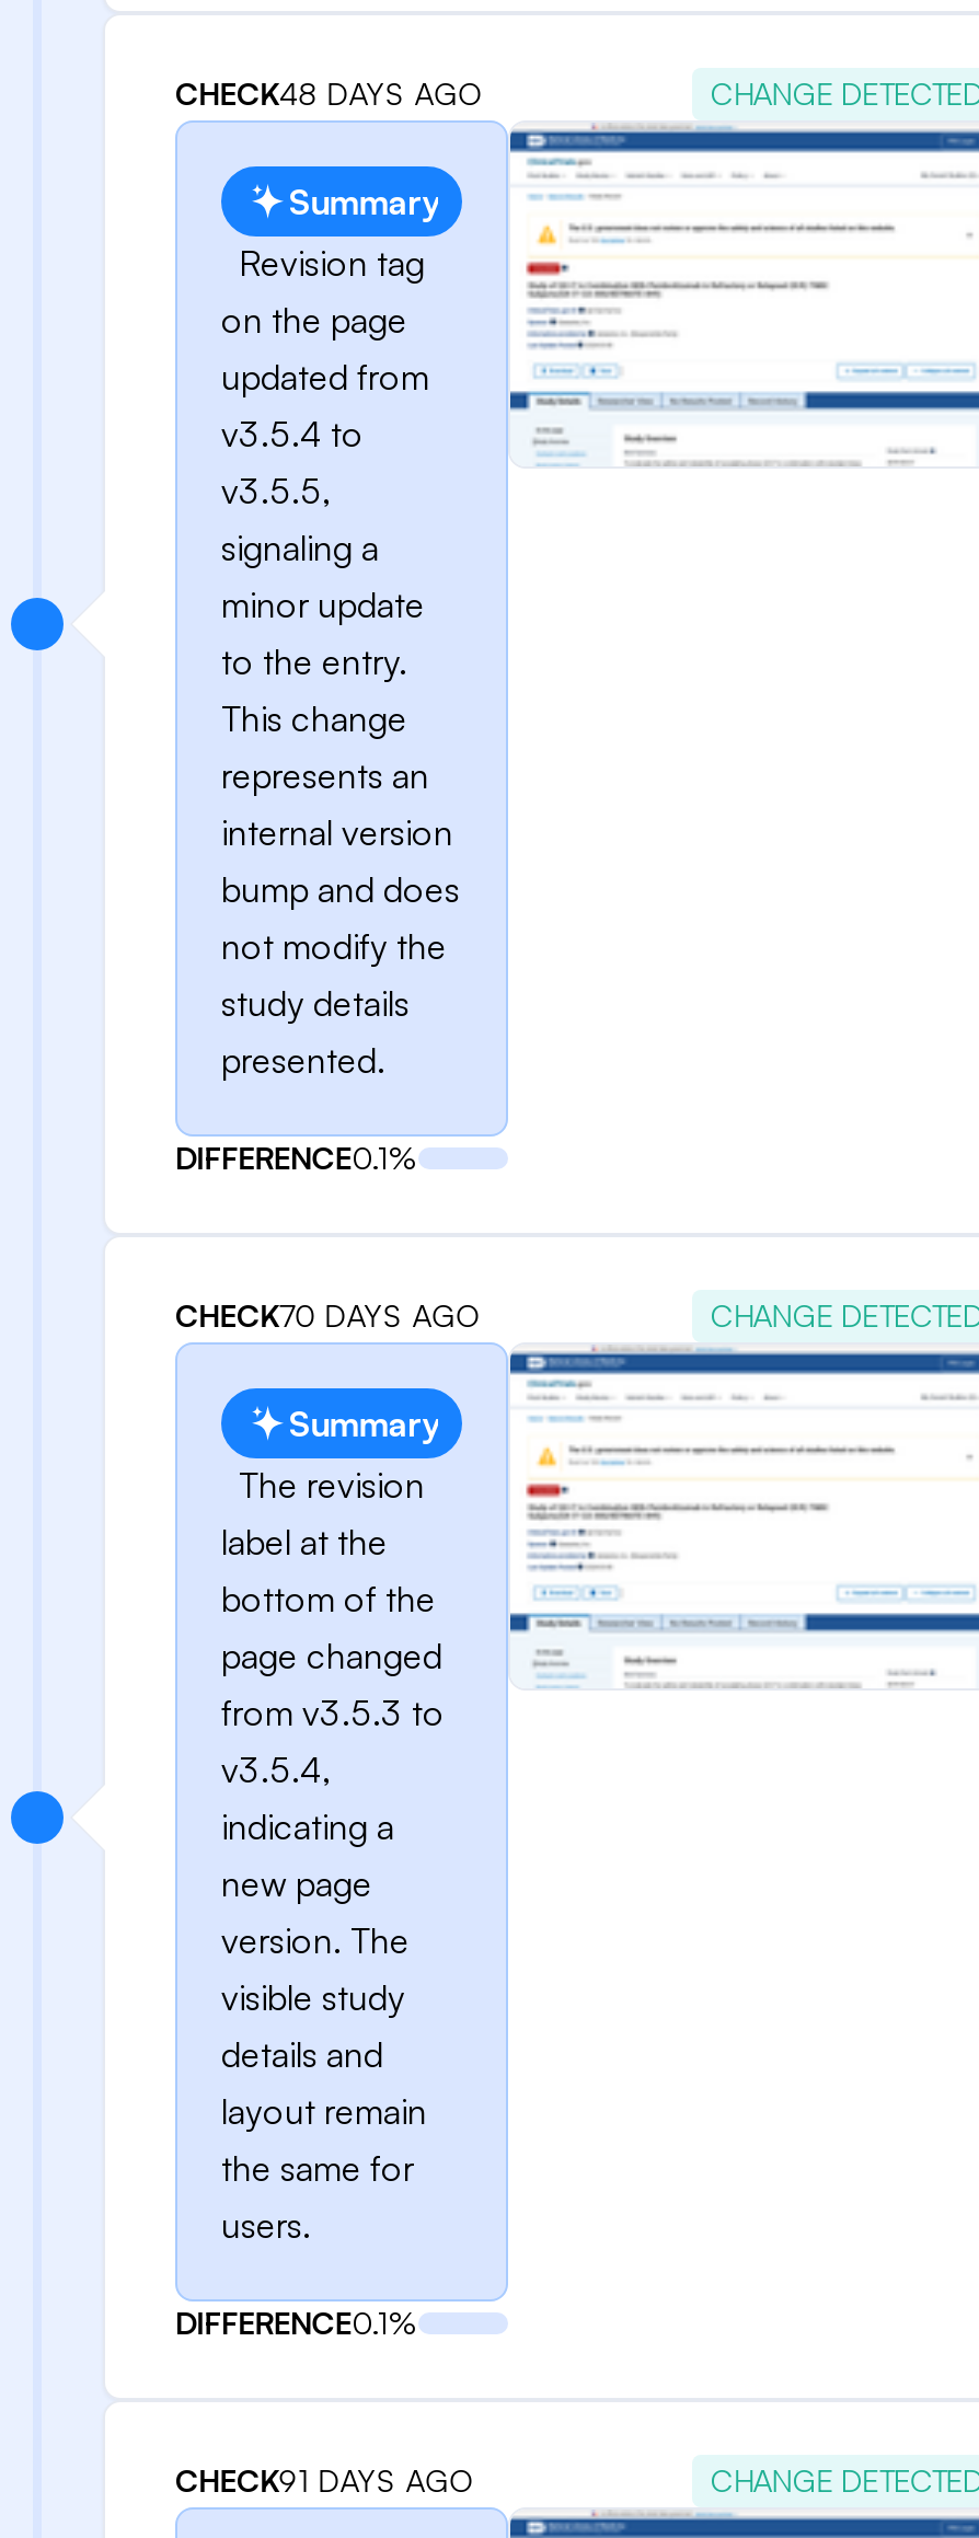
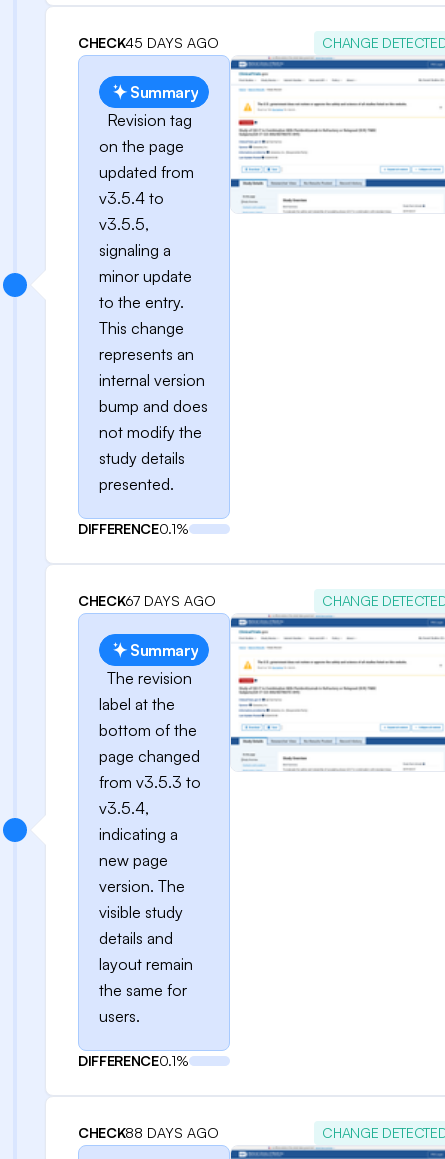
[175,74,484,112] CHECK48 DAYS AGO -> [78,34,219,51] CHECK45 DAYS AGO
[175,1296,482,1334] CHECK70 DAYS AGO -> [78,592,216,609] CHECK67 DAYS AGO
[175,2461,476,2499] CHECK91 DAYS AGO -> [78,1124,219,1141] CHECK88 DAYS AGO

